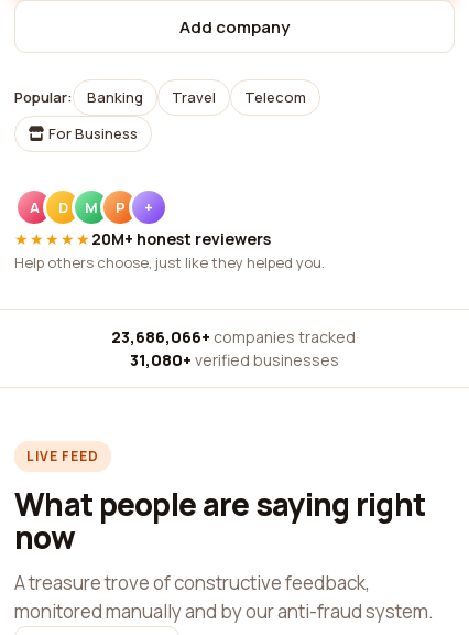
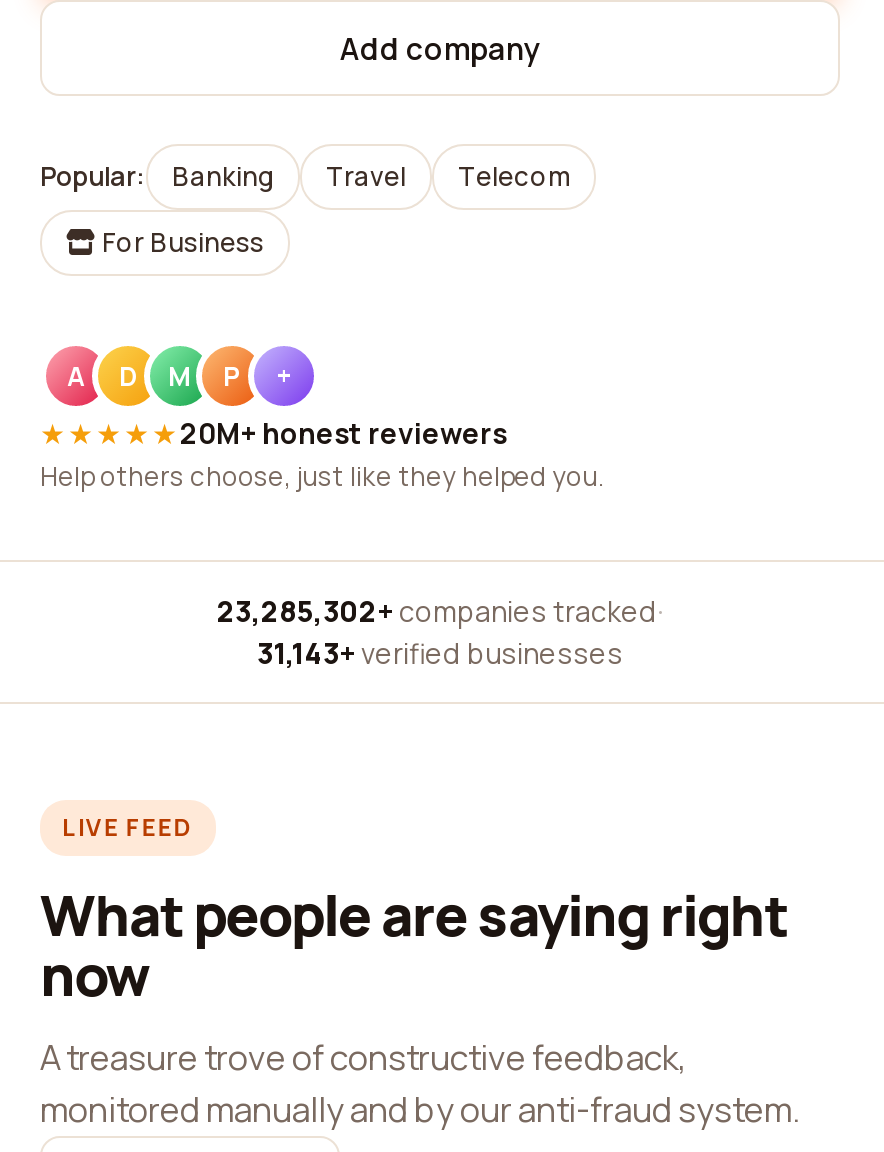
[111,326,358,347] 23,686,066+ companies tracked · -> [217,592,663,630] 23,285,302+ companies tracked ·
[130,349,339,370] 31,080+ verified businesses -> [257,634,623,672] 31,143+ verified businesses

